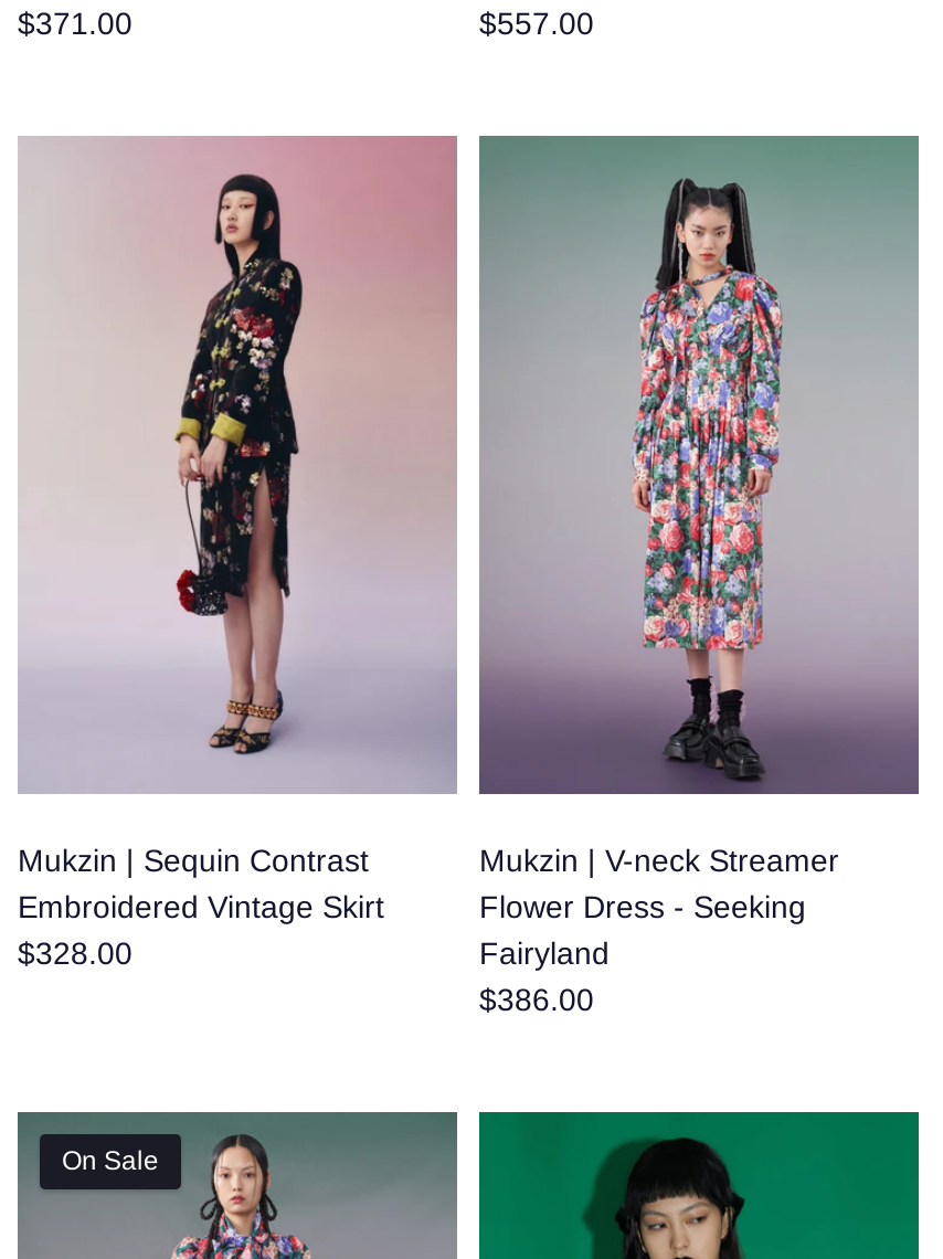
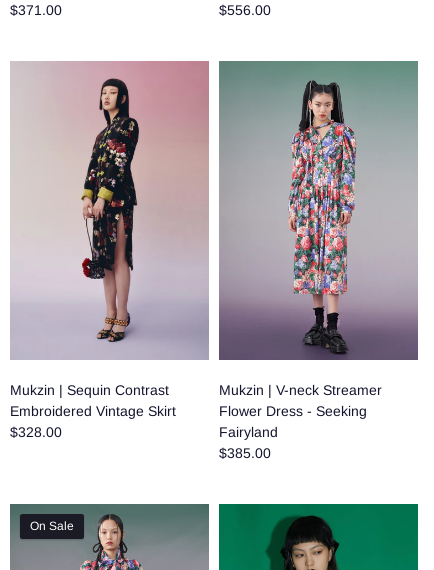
[479,5,594,41] $557.00 -> [219,2,271,18] $556.00
[479,983,594,1018] $386.00 -> [219,445,271,461] $385.00

